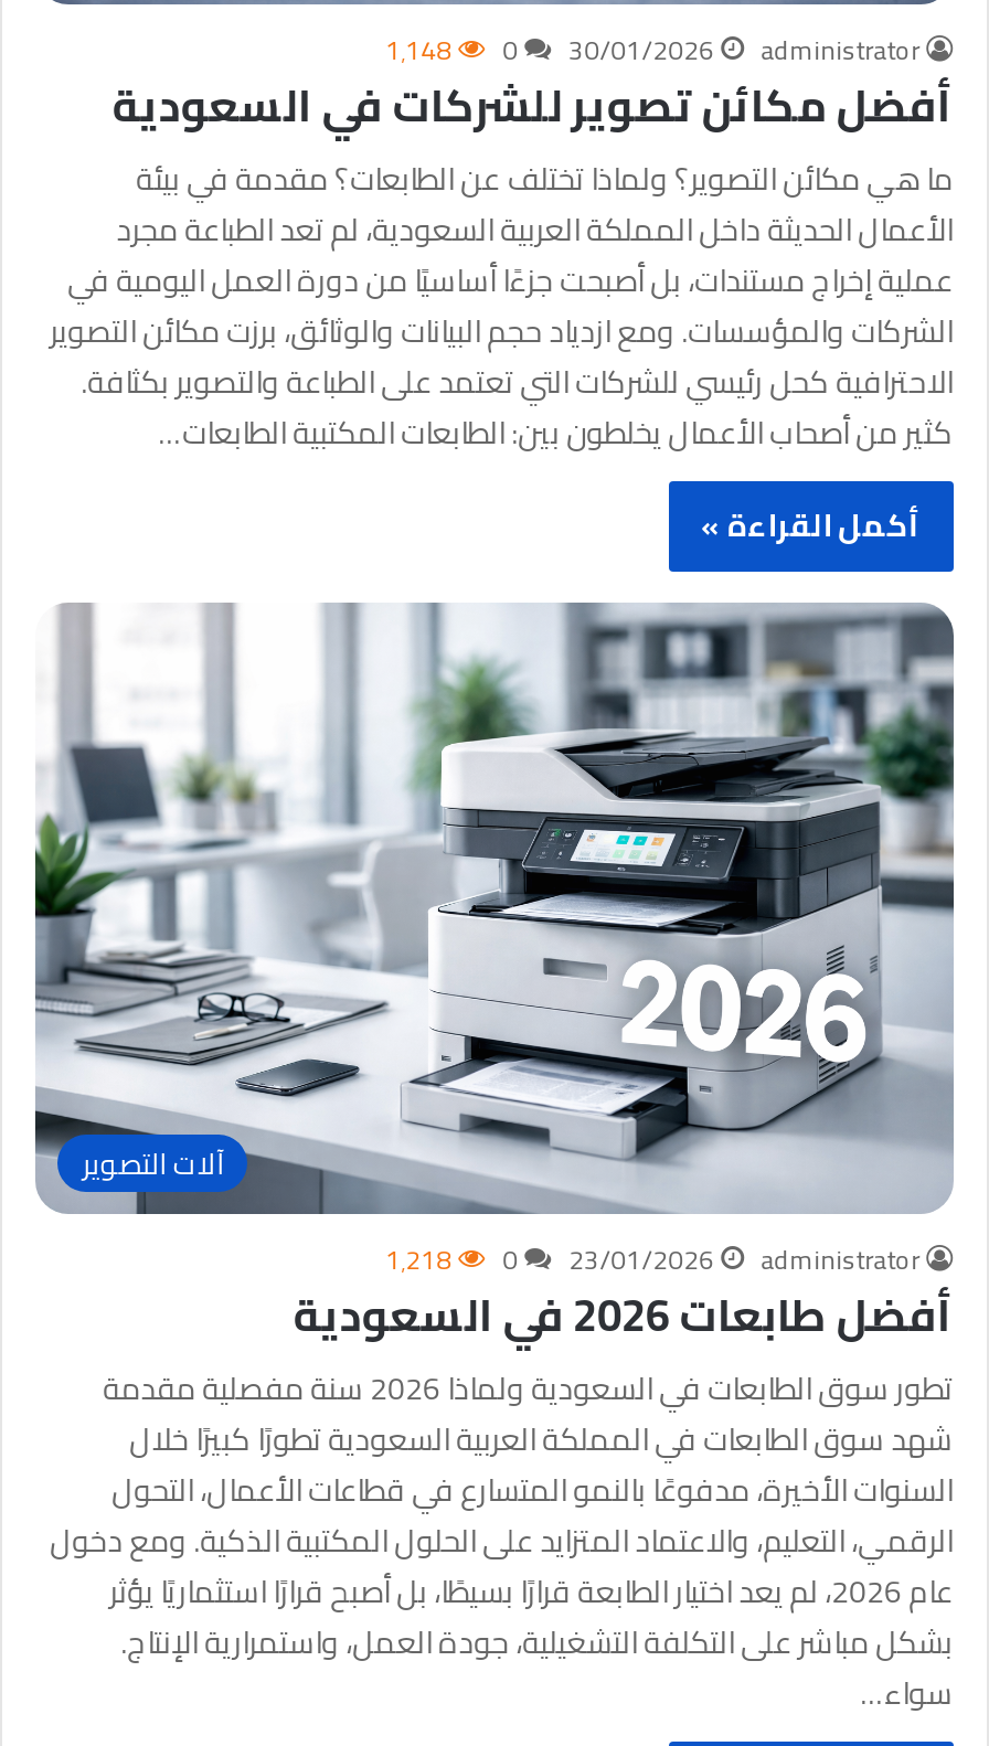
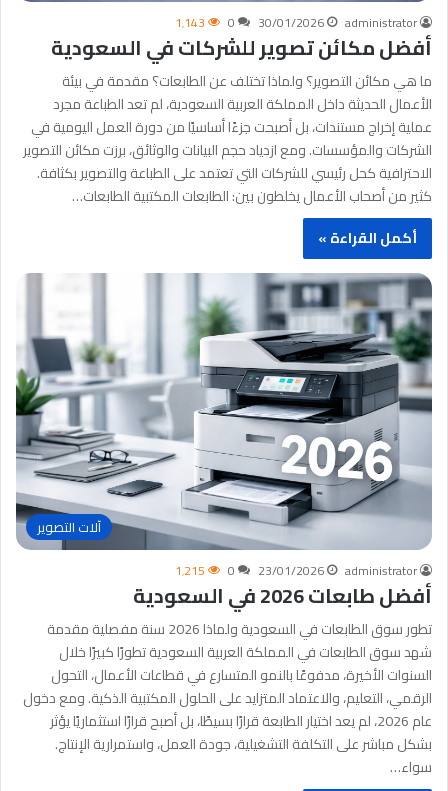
[386,25,452,76] 1٬148 -> [175,11,205,34] 1٬143
[386,1234,452,1285] 1٬218 -> [175,559,205,582] 1٬215

